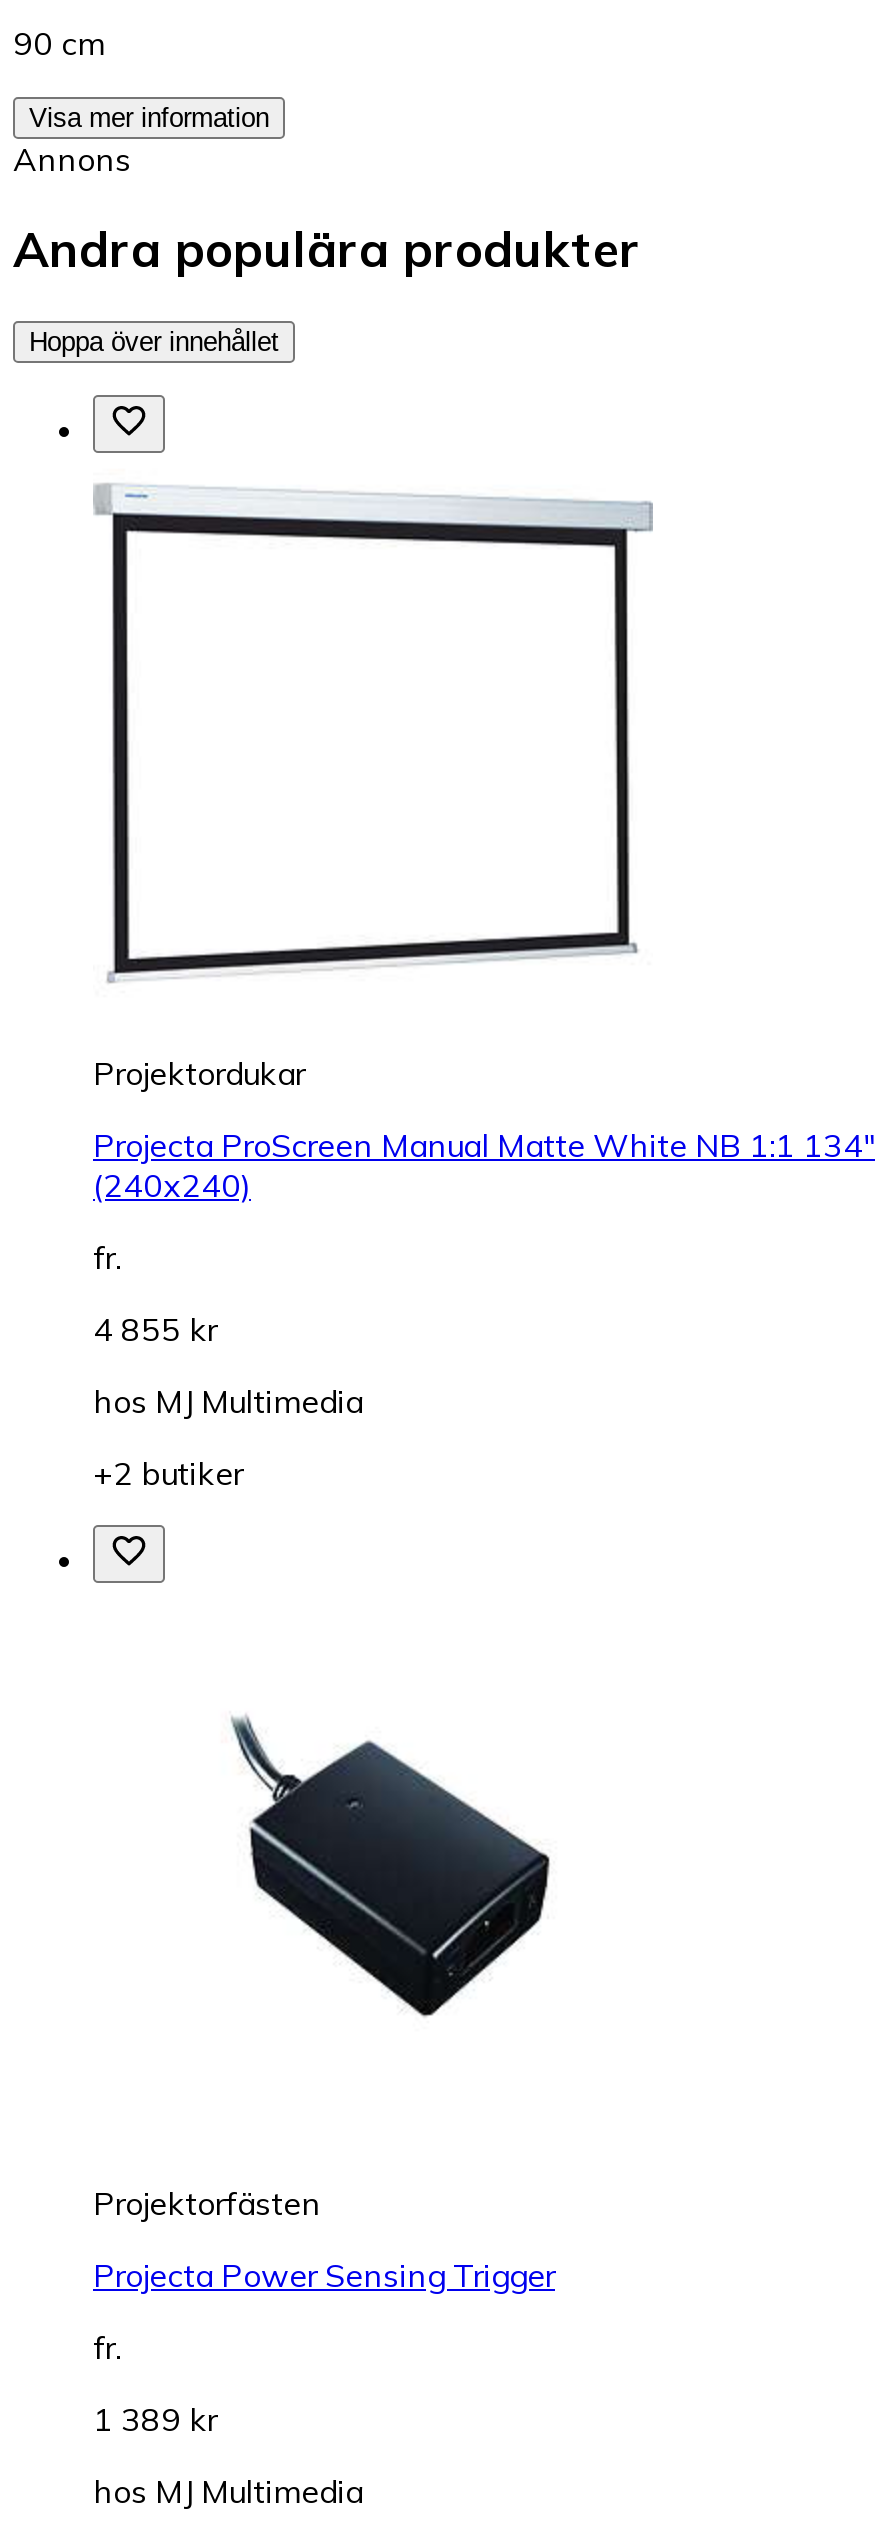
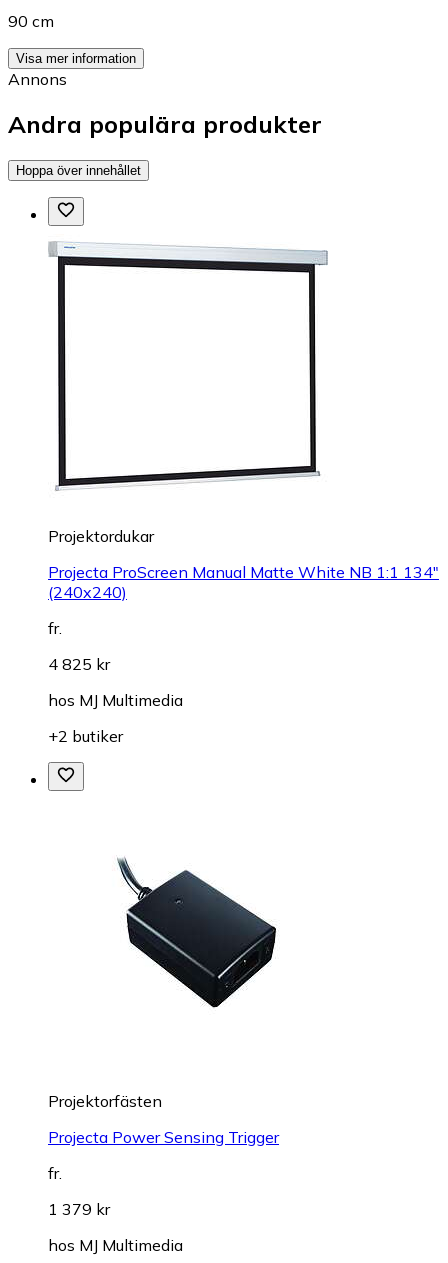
[93,1309,217,1349] 4 855 kr -> [48,654,110,674] 4 825 kr
[93,2399,217,2439] 1 389 kr -> [48,1199,110,1219] 1 379 kr

